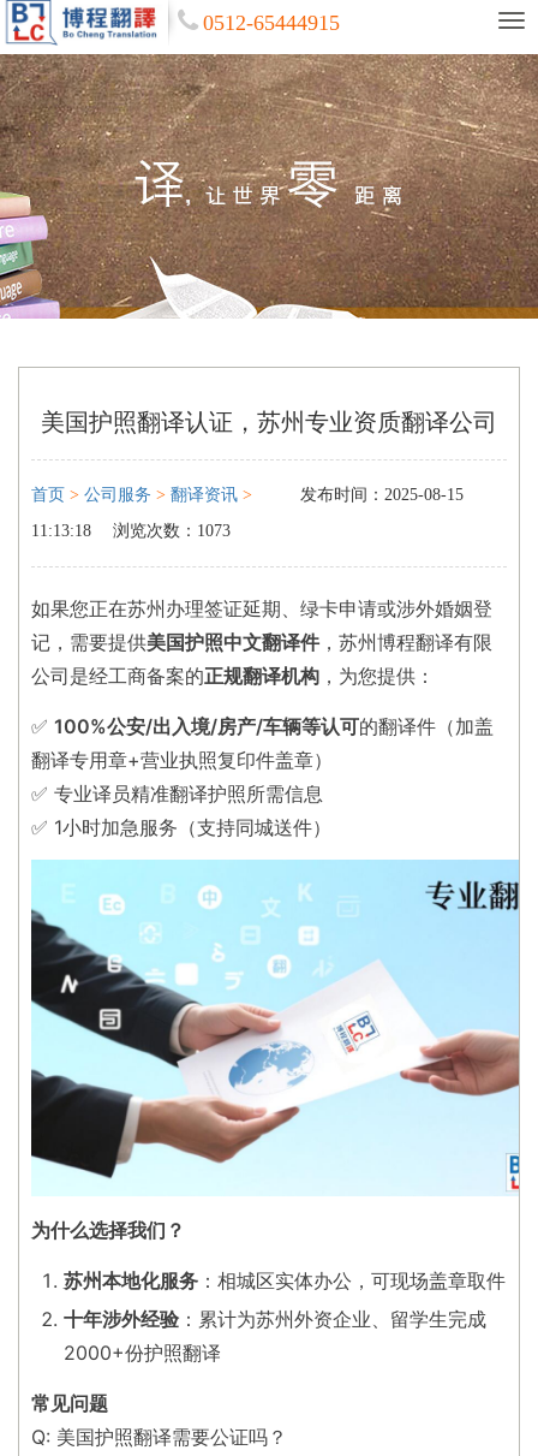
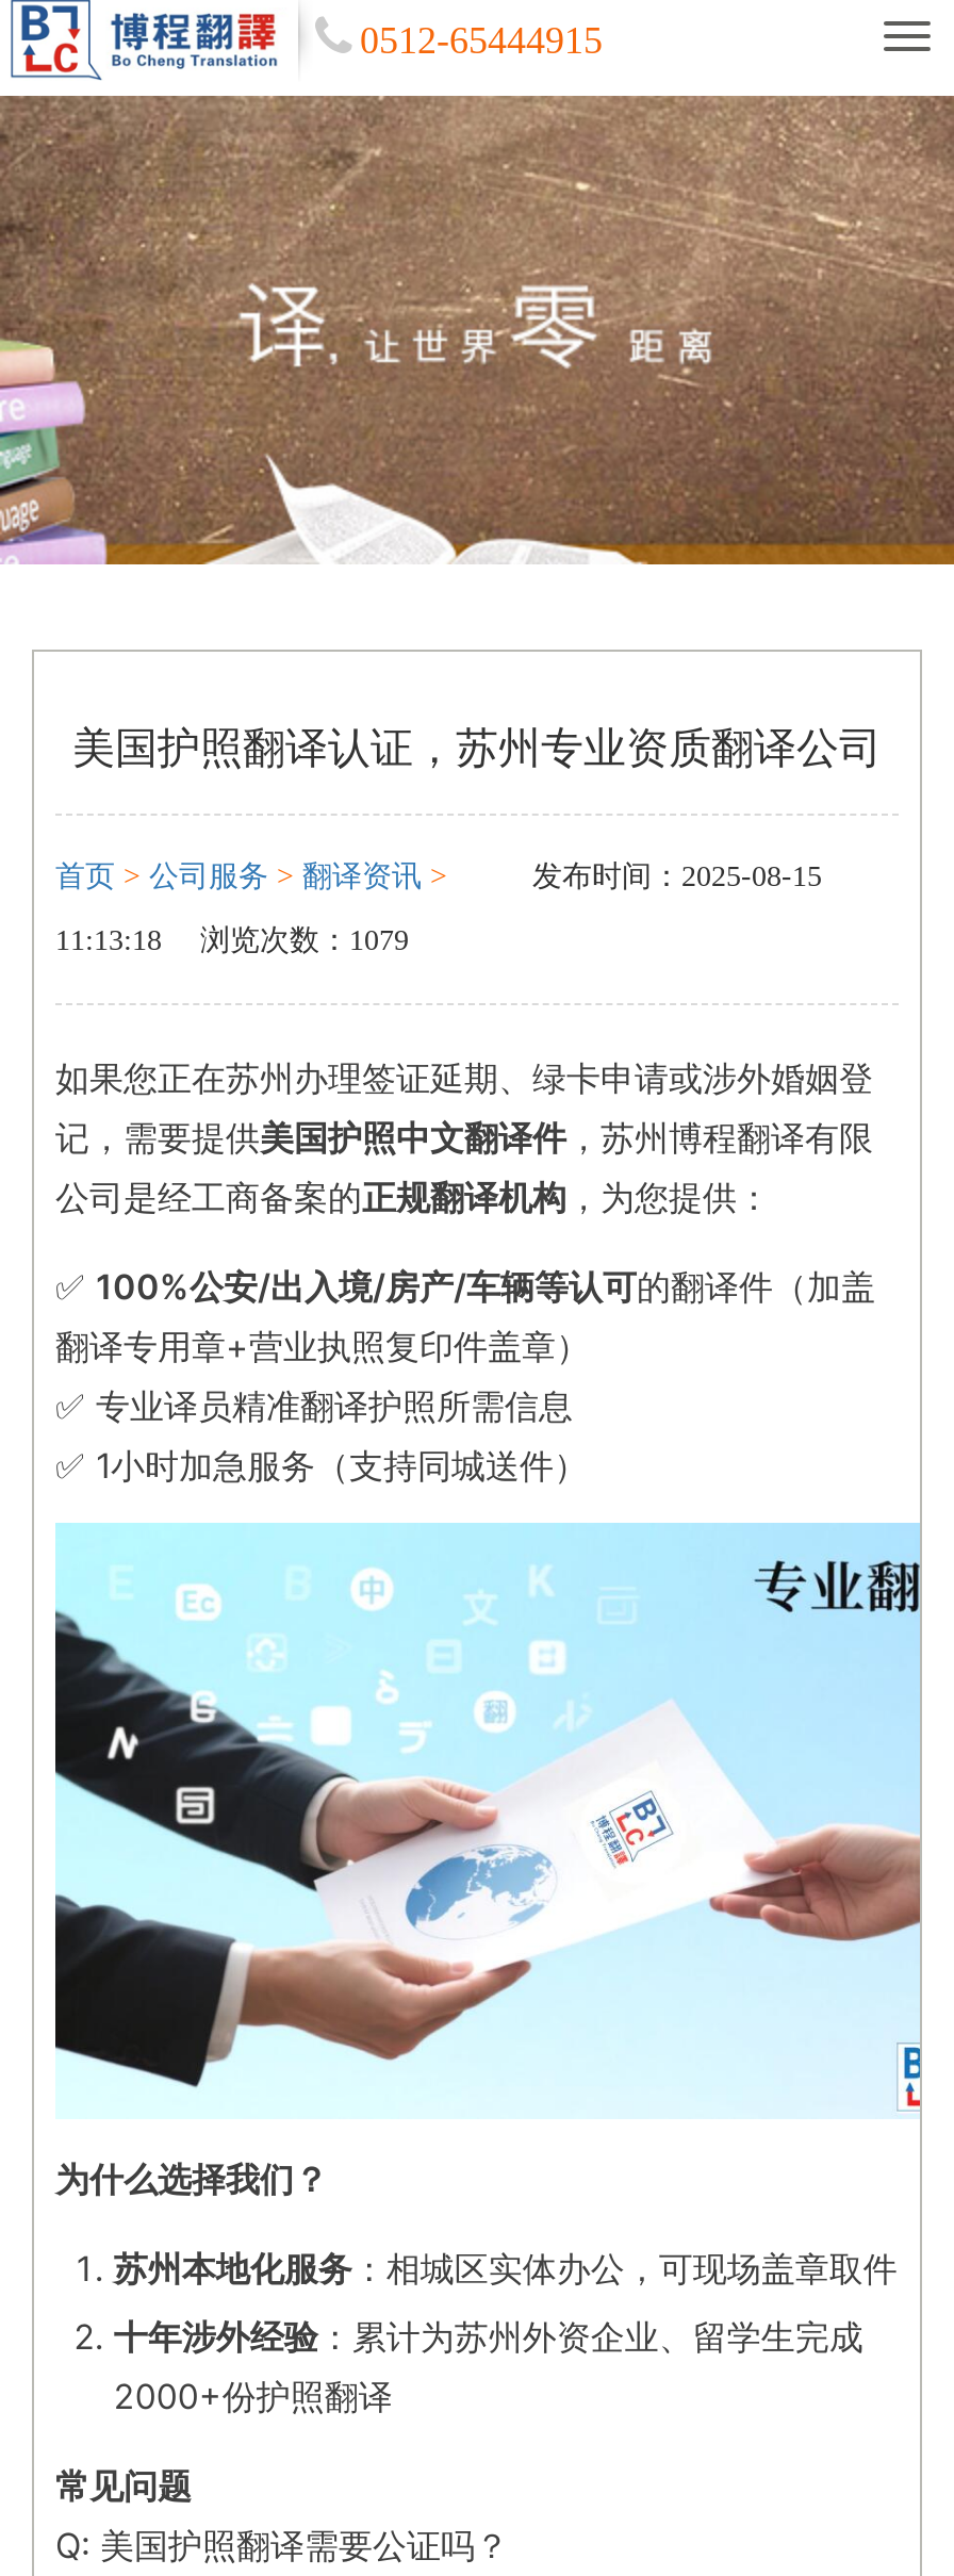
[31,522,231,540] 11:13:18 浏览次数：1073 -> [55,924,409,956] 11:13:18 浏览次数：1079

